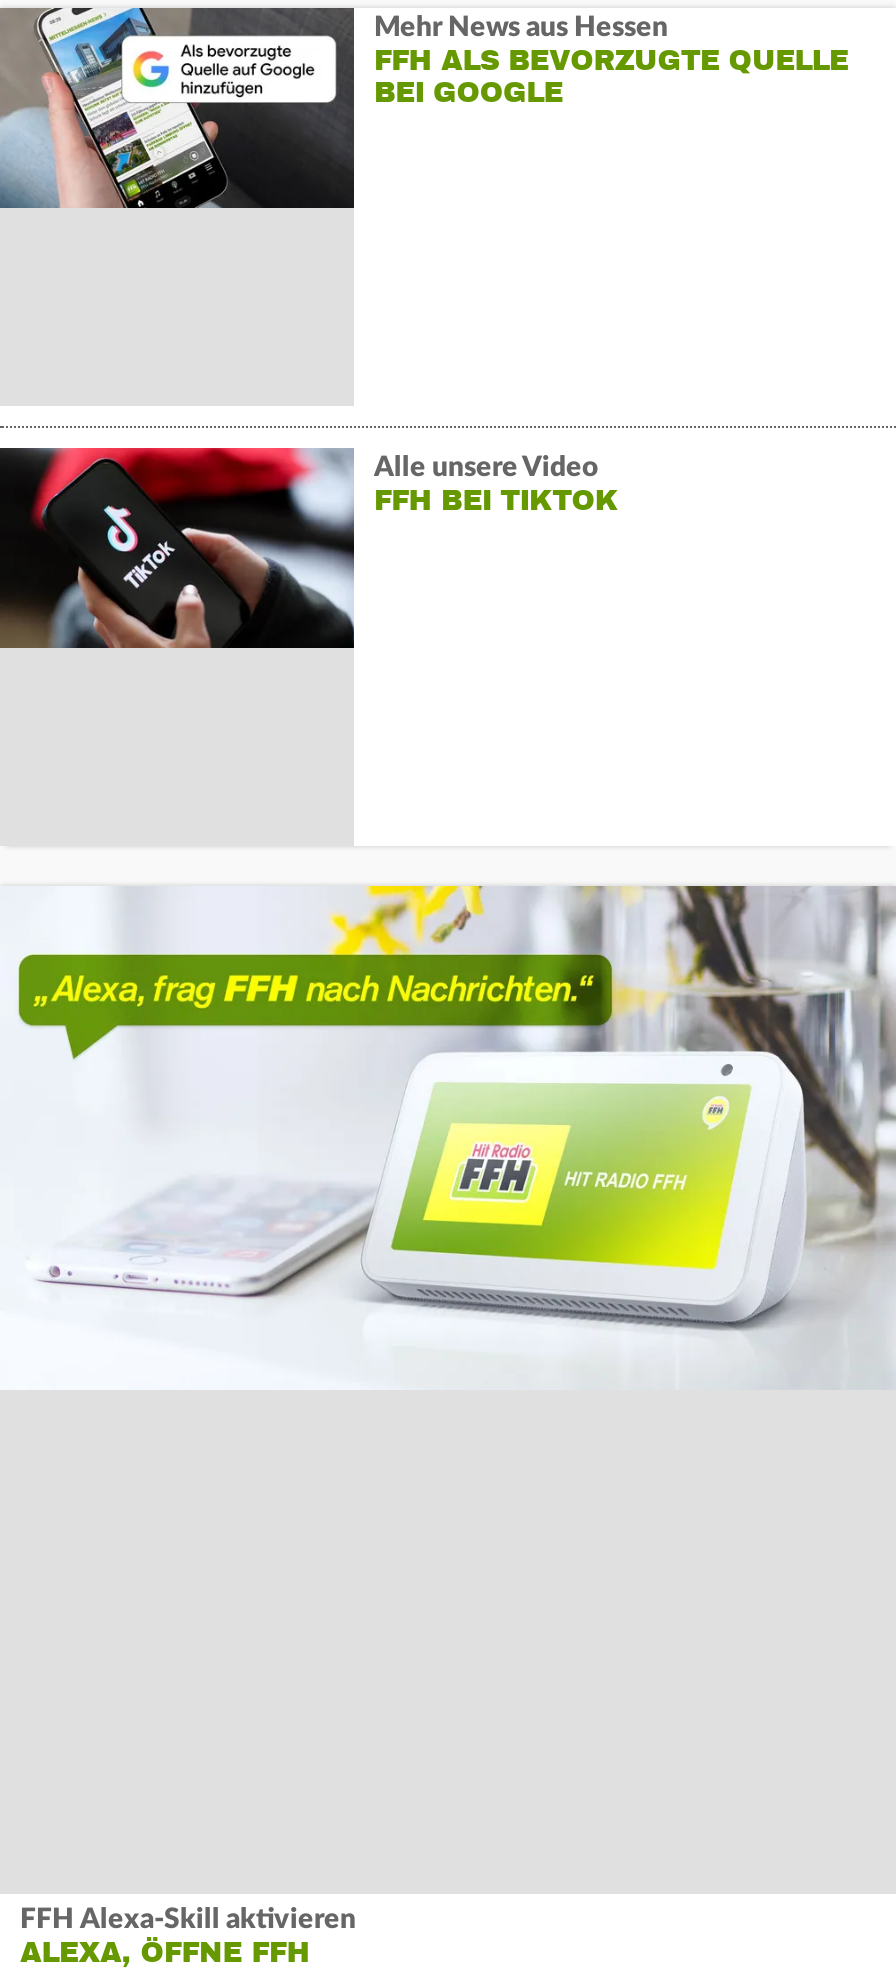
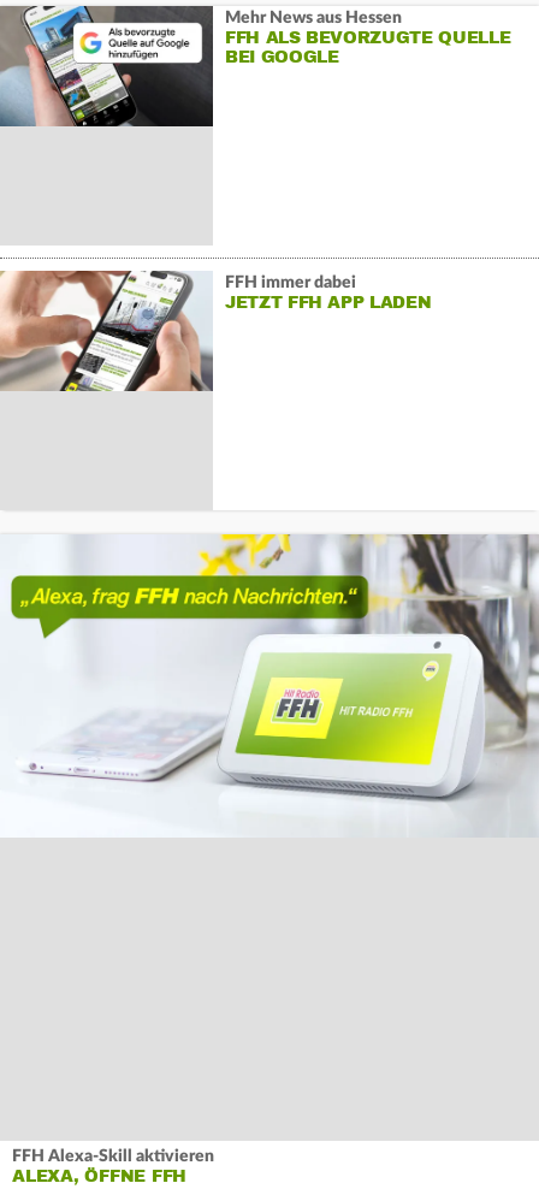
[6,446,618,650] [image] | Alle unsere Video | FFH BEI TIKTOK -> [4,270,431,392] [image] | FFH immer dabei | JETZT FFH APP LADEN

